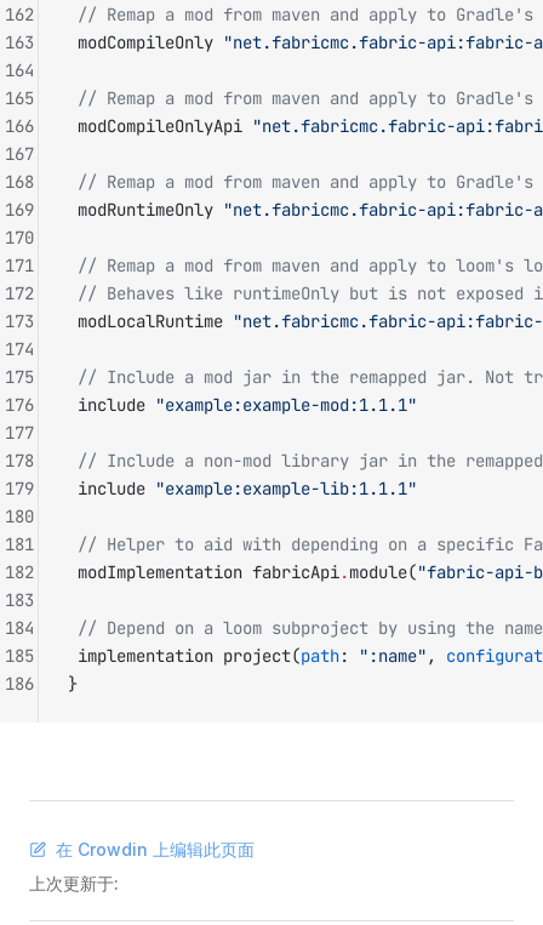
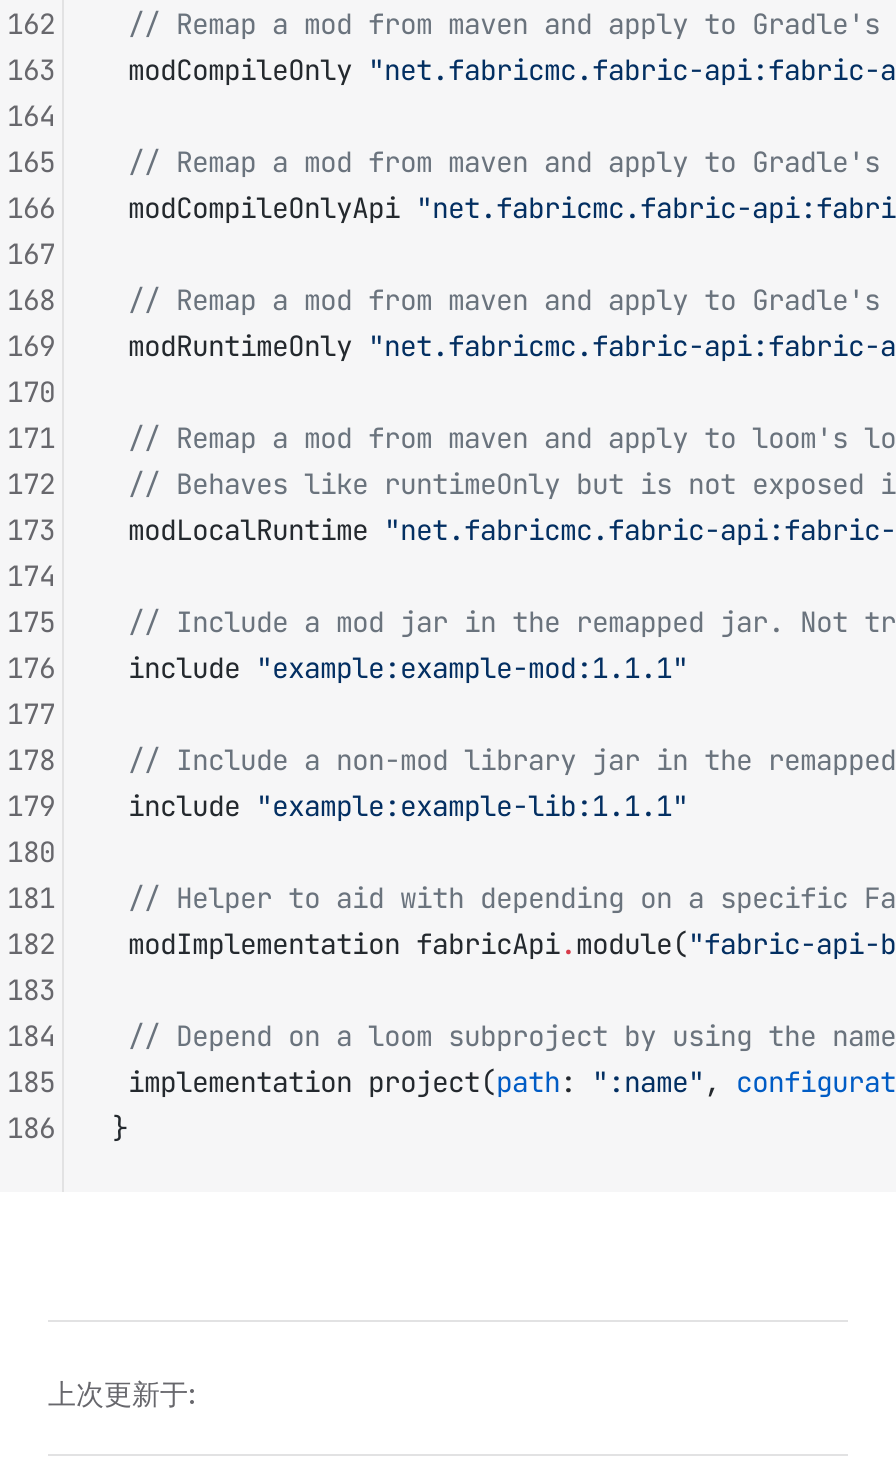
[56,839,255,860] 在 Crowdin 上编辑此页面 -> none

